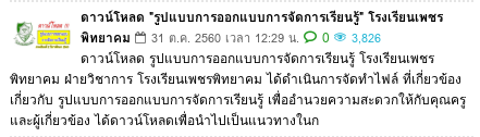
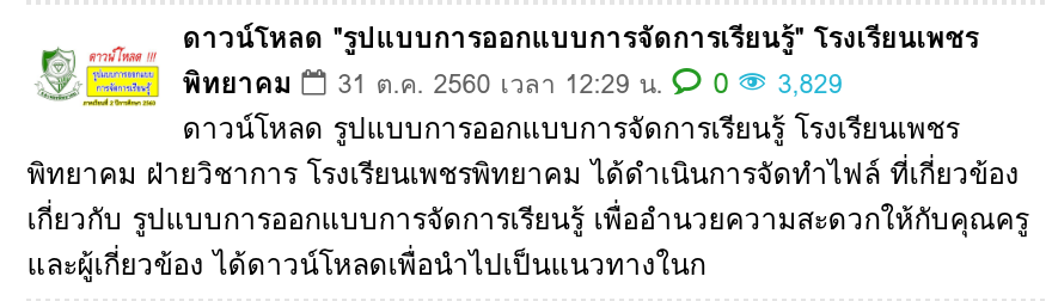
[81,27,381,48] พิทยาคม 31 ต.ค. 2560 เวลา 12:29 น. 0 3,826 -> [182,60,842,105] พิทยาคม 31 ต.ค. 2560 เวลา 12:29 น. 0 3,829

